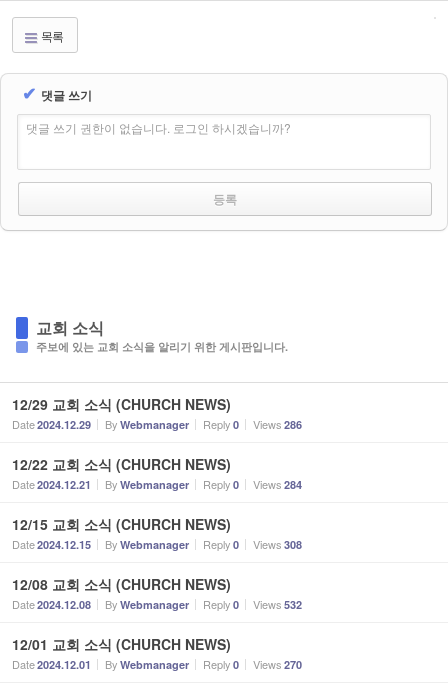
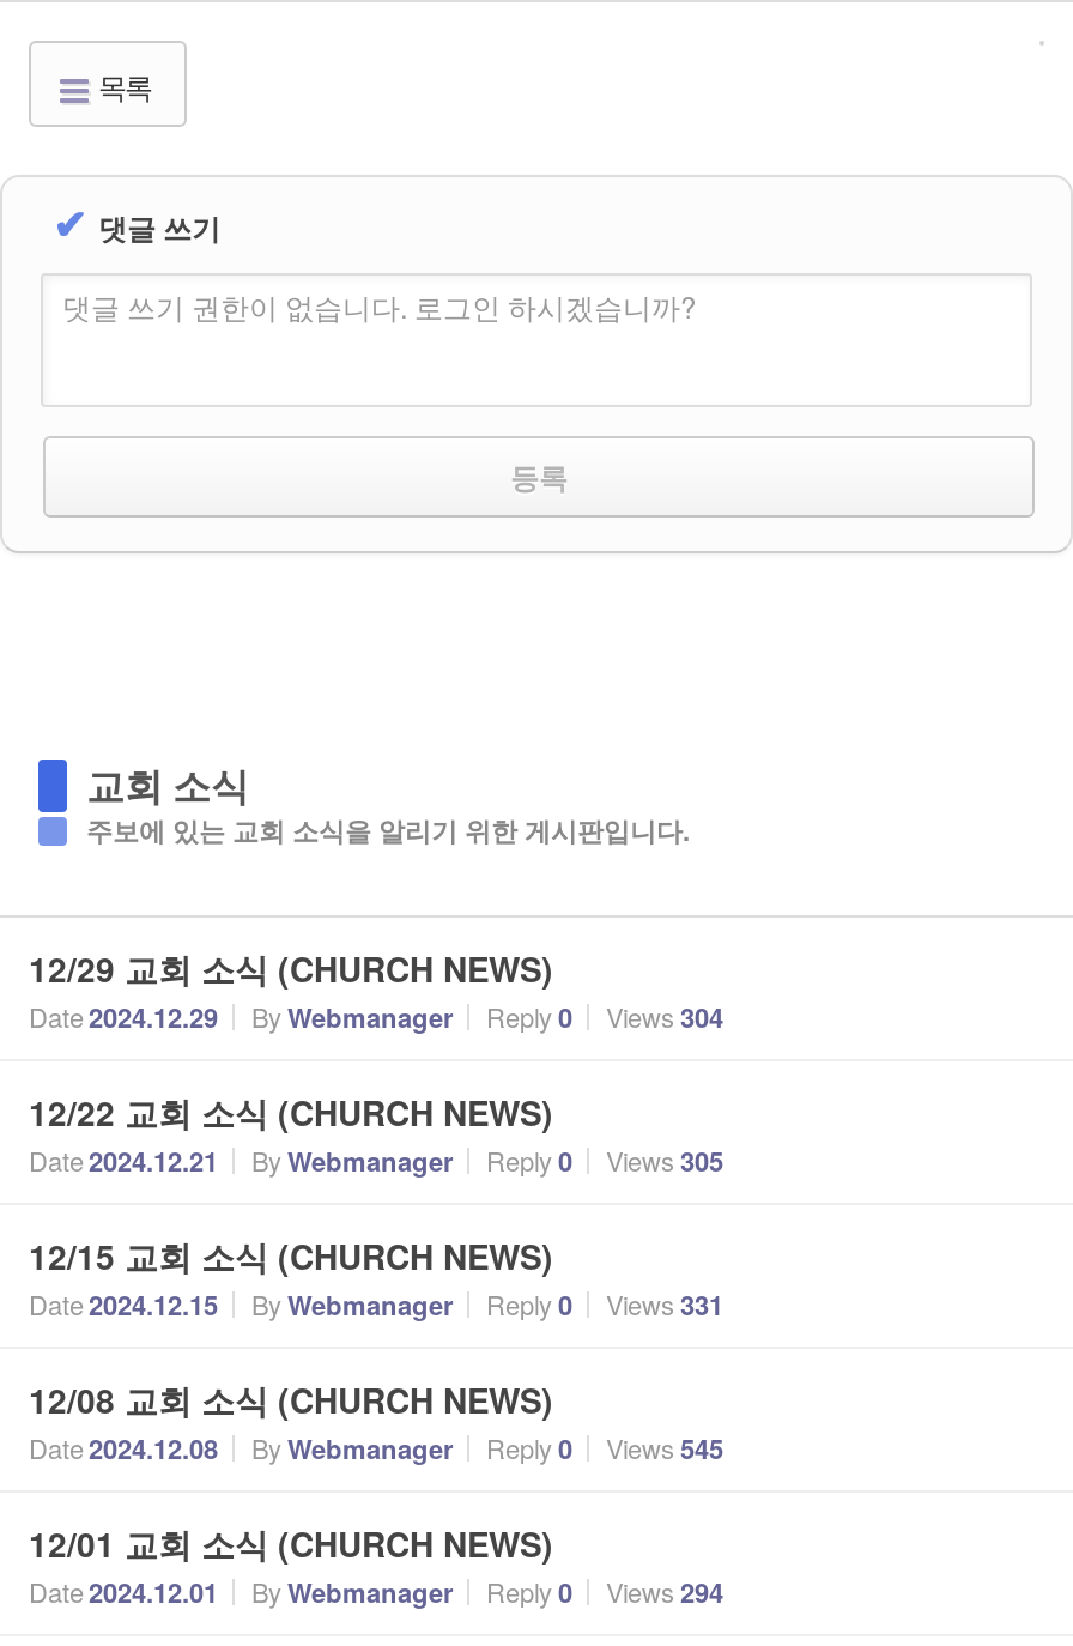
[12,416,302,432] Date 2024.12.29 By Webmanager Reply 0 Views 286 -> [29,997,723,1035] Date 2024.12.29 By Webmanager Reply 0 Views 304
[12,476,302,492] Date 2024.12.21 By Webmanager Reply 0 Views 284 -> [29,1140,723,1179] Date 2024.12.21 By Webmanager Reply 0 Views 305
[12,536,302,552] Date 2024.12.15 By Webmanager Reply 0 Views 308 -> [29,1284,723,1323] Date 2024.12.15 By Webmanager Reply 0 Views 331
[12,596,302,612] Date 2024.12.08 By Webmanager Reply 0 Views 532 -> [29,1428,723,1466] Date 2024.12.08 By Webmanager Reply 0 Views 545
[12,656,302,672] Date 2024.12.01 By Webmanager Reply 0 Views 270 -> [29,1572,723,1610] Date 2024.12.01 By Webmanager Reply 0 Views 294

